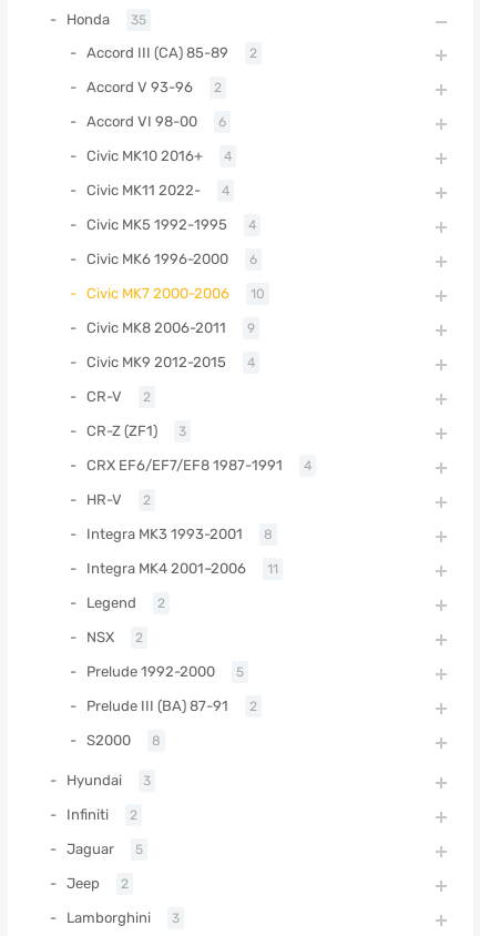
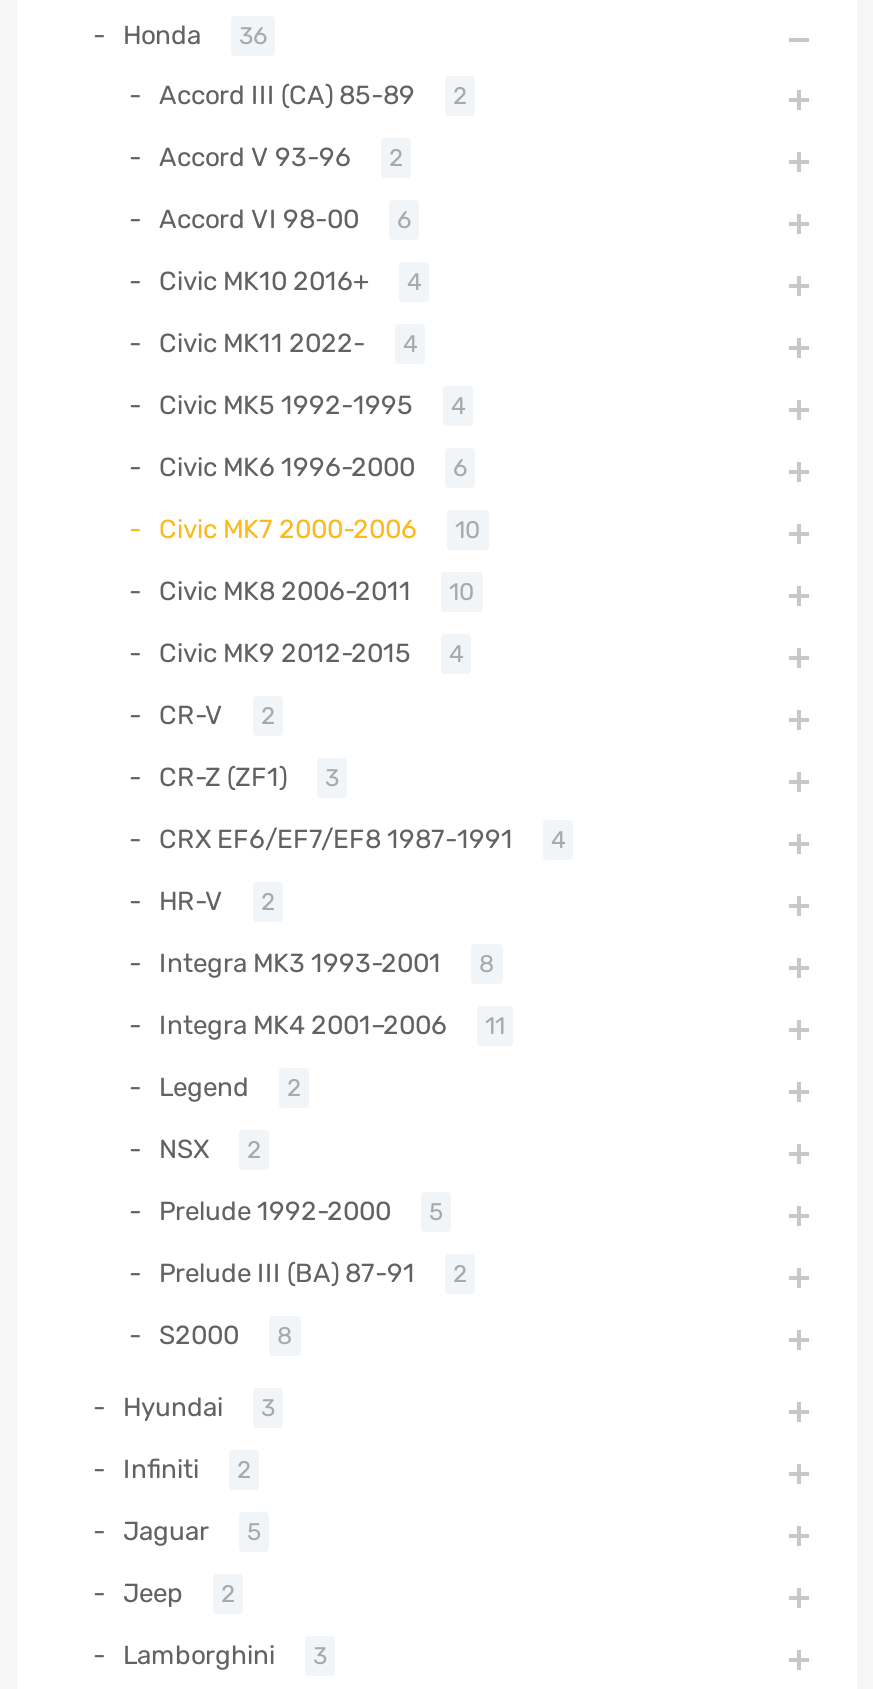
[67,11,146,28] Honda 35 -> [123,20,267,50] Honda 36
[86,320,255,336] Civic MK8 2006-2011 9 -> [159,576,475,606] Civic MK8 2006-2011 10

